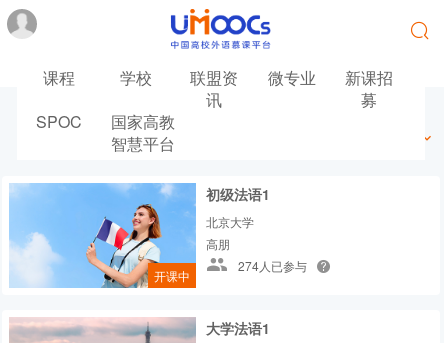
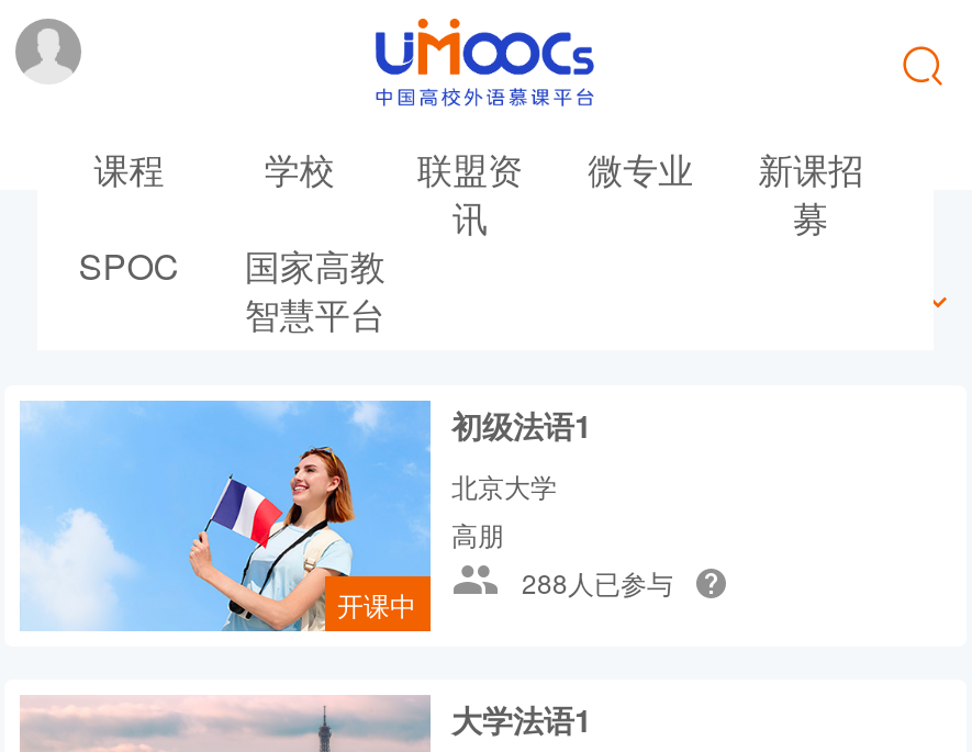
[237,257,306,274] 274人已参与 -> [522,563,673,601] 288人已参与

